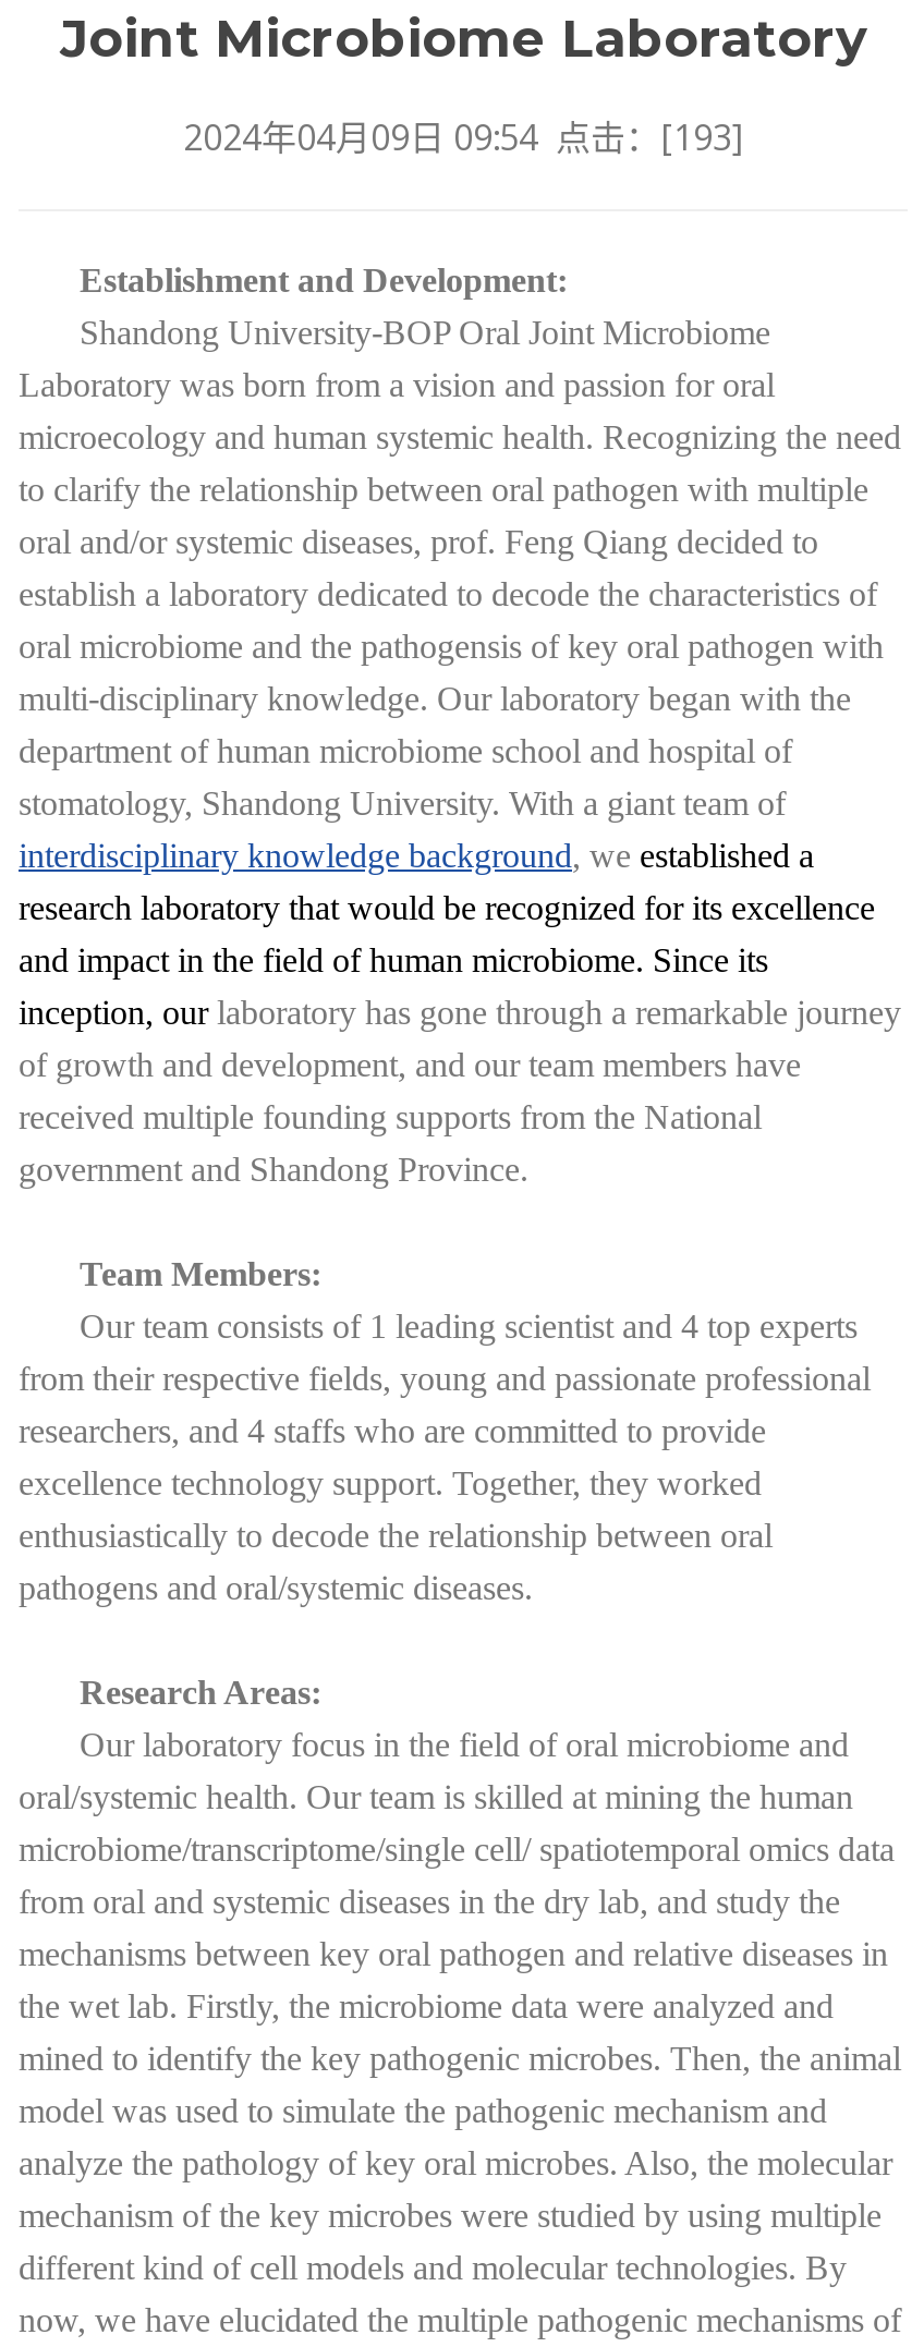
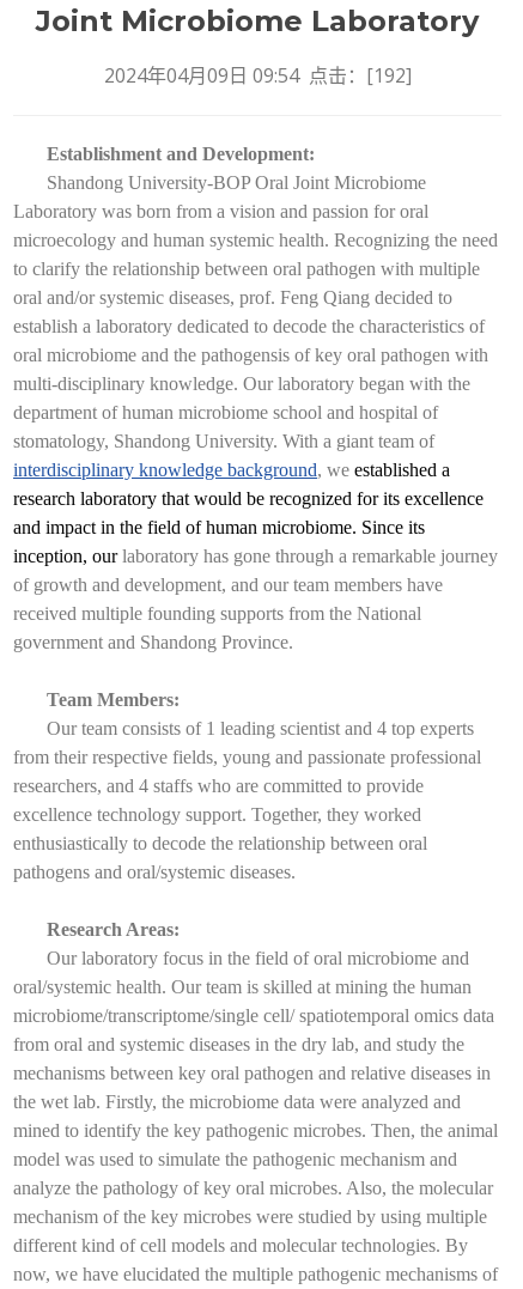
[183,113,743,161] 2024年04月09日 09:54 点击：[193] -> [104,62,411,89] 2024年04月09日 09:54 点击：[192]

